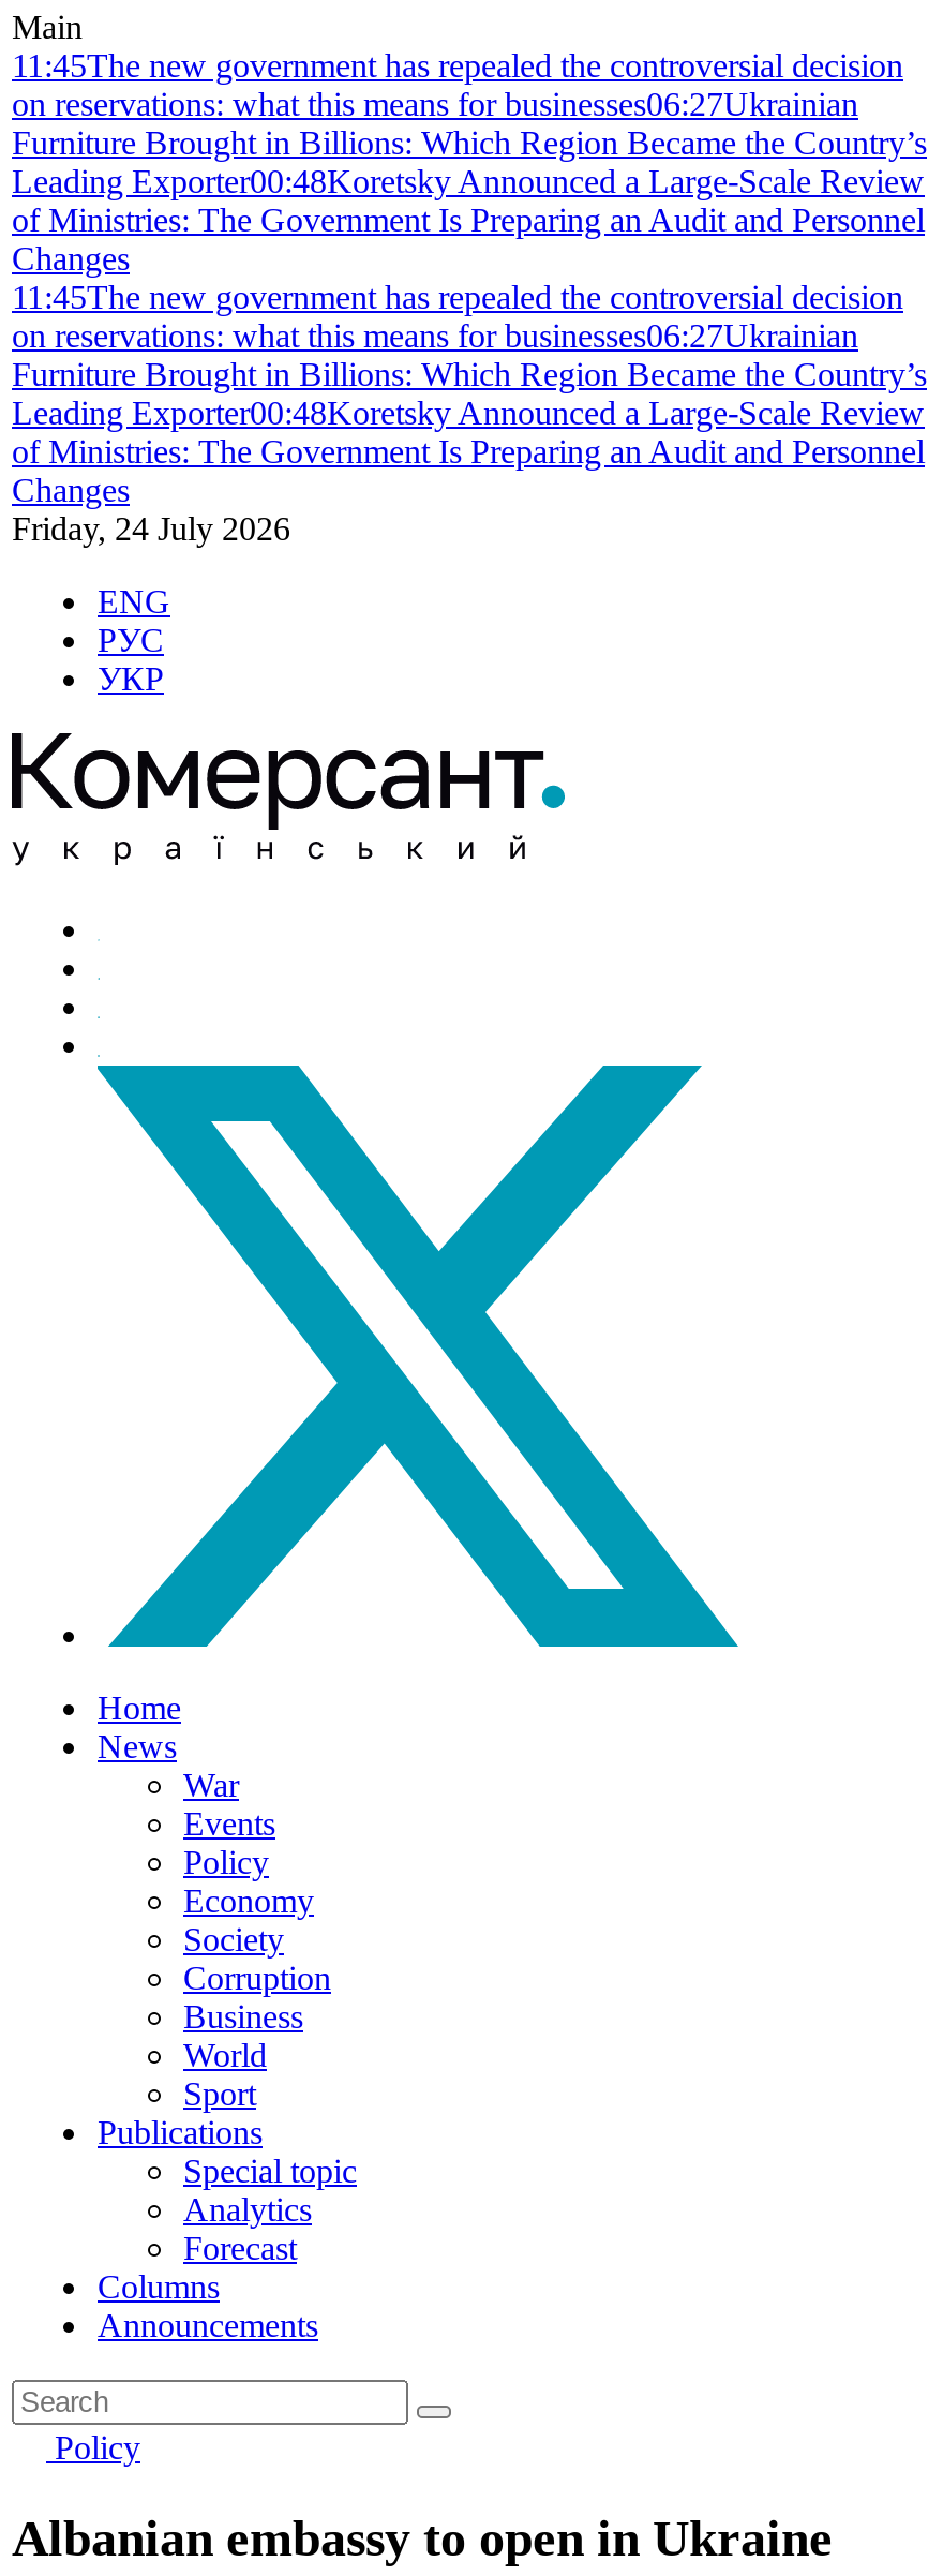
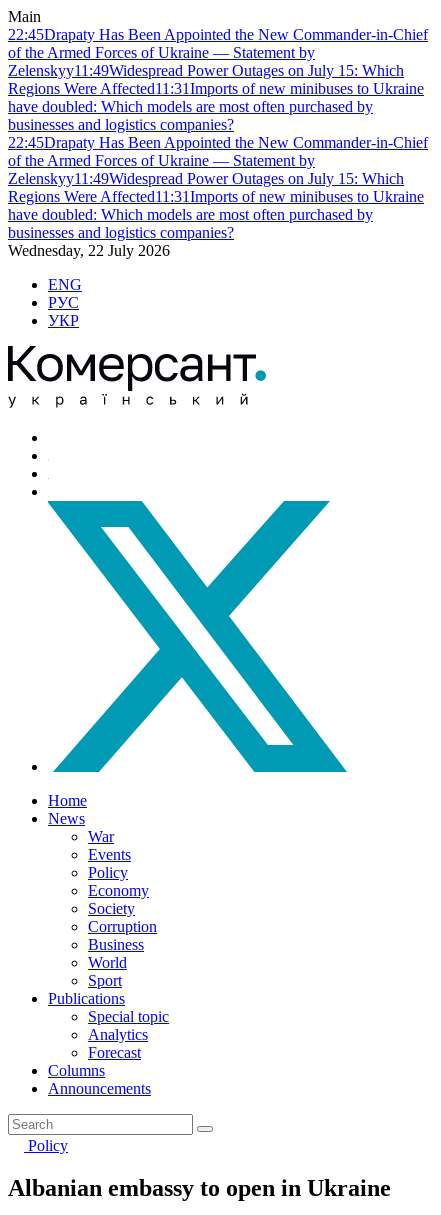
[12,47,927,547] 11:45The new government has repealed the controversial decision | on reservations: what this means for businesses06:27Ukrainian | Furniture Brought in Billions: Which Region Became the Country’s | Leading Exporter00:48Koretsky Announced a Large-Scale Review | of Ministries: The Government Is Preparing an Audit and Personnel | Changes | 11:45The new government has repealed the controversial decision | on reservations: what this means for businesses06:27Ukrainian | Furniture Brought in Billions: Which Region Became the Country’s | Leading Exporter00:48Koretsky Announced a Large-Scale Review | of Ministries: The Government Is Preparing an Audit and Personnel | Changes | Friday, 24 July 2026 -> [8,26,428,259] 22:45Drapaty Has Been Appointed the New Commander-in-Chief | of the Armed Forces of Ukraine — Statement by | Zelenskyy11:49Widespread Power Outages on July 15: Which | Regions Were Affected11:31Imports of new minibuses to Ukraine | have doubled: Which models are most often purchased by | businesses and logistics companies? | 22:45Drapaty Has Been Appointed the New Commander-in-Chief | of the Armed Forces of Ukraine — Statement by | Zelenskyy11:49Widespread Power Outages on July 15: Which | Regions Were Affected11:31Imports of new minibuses to Ukraine | have doubled: Which models are most often purchased by | businesses and logistics companies? | Wednesday, 22 July 2026

